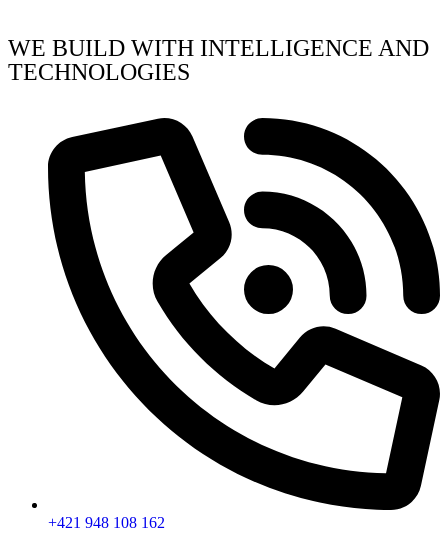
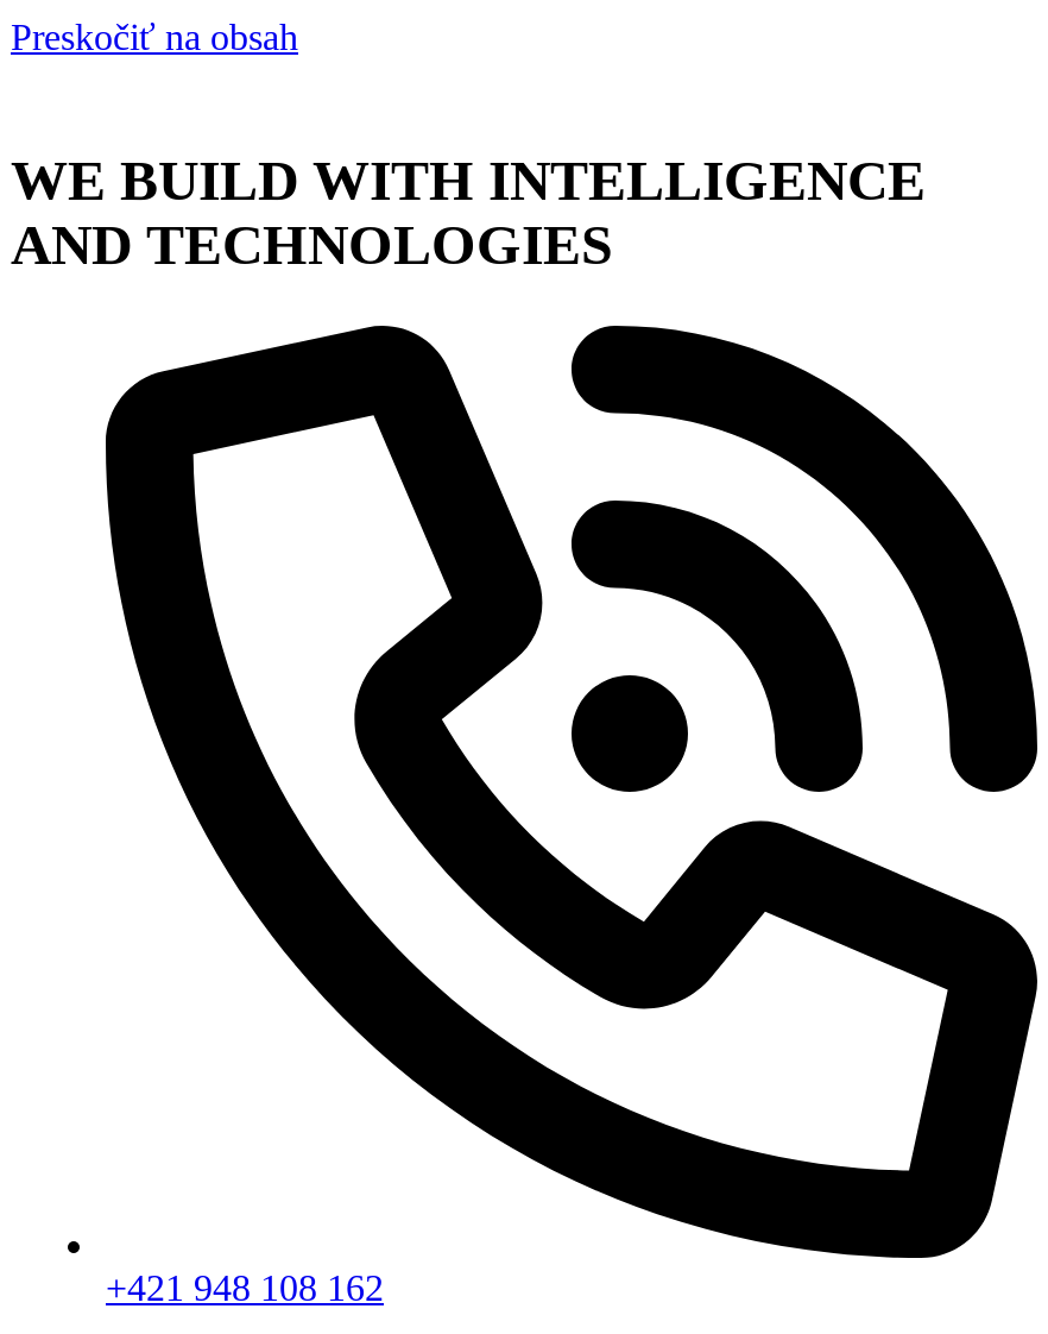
[8,35,429,85] WE BUILD WITH INTELLIGENCE AND | TECHNOLOGIES -> [11,17,926,276] Preskočiť na obsah | WE BUILD WITH INTELLIGENCE | AND TECHNOLOGIES

